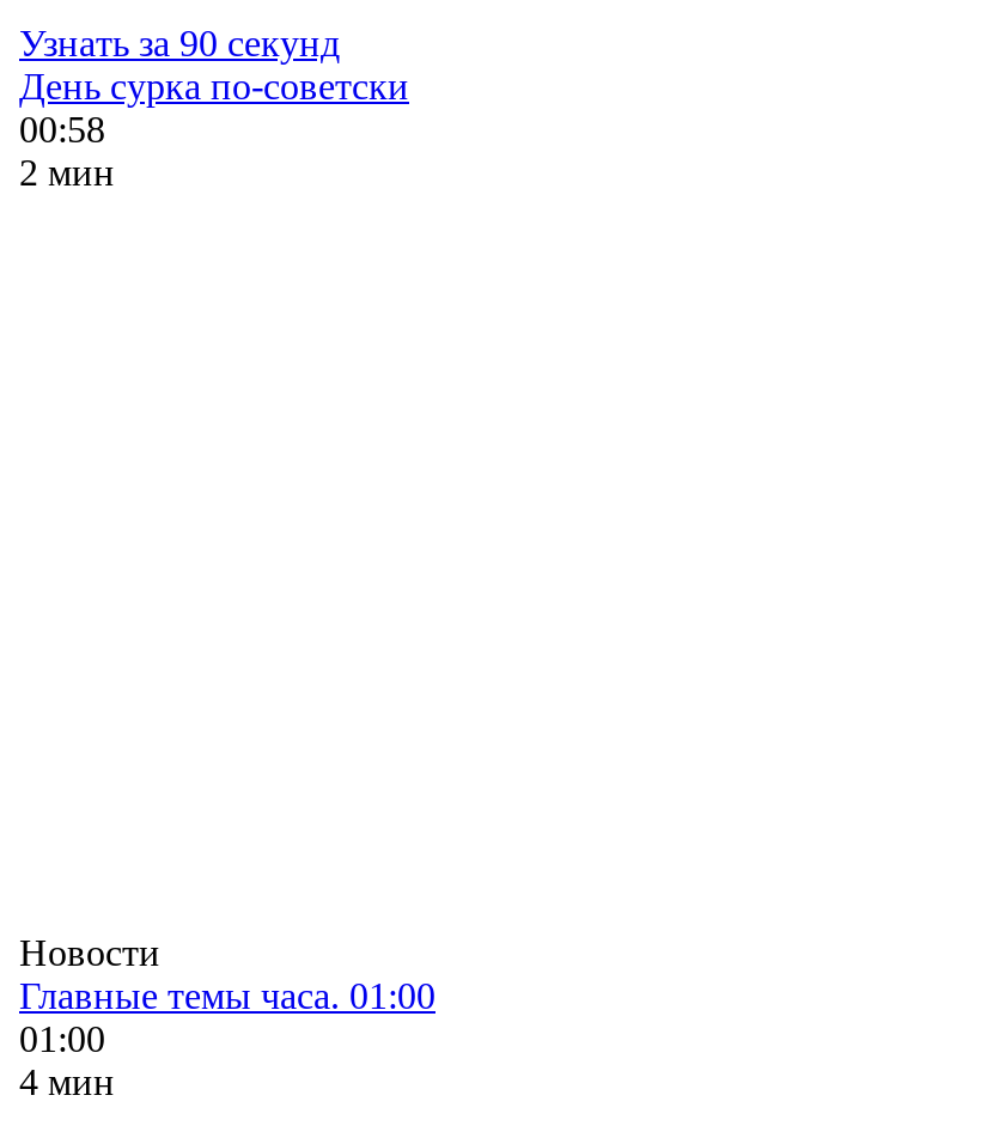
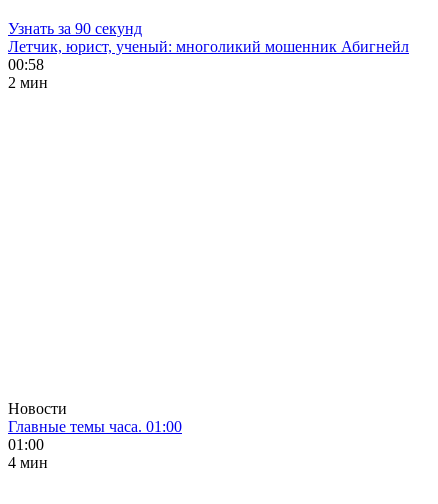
[19,66,409,107] День сурка по-советски -> [8,38,409,55] Летчик, юрист, ученый: многоликий мошенник Абигнейл

